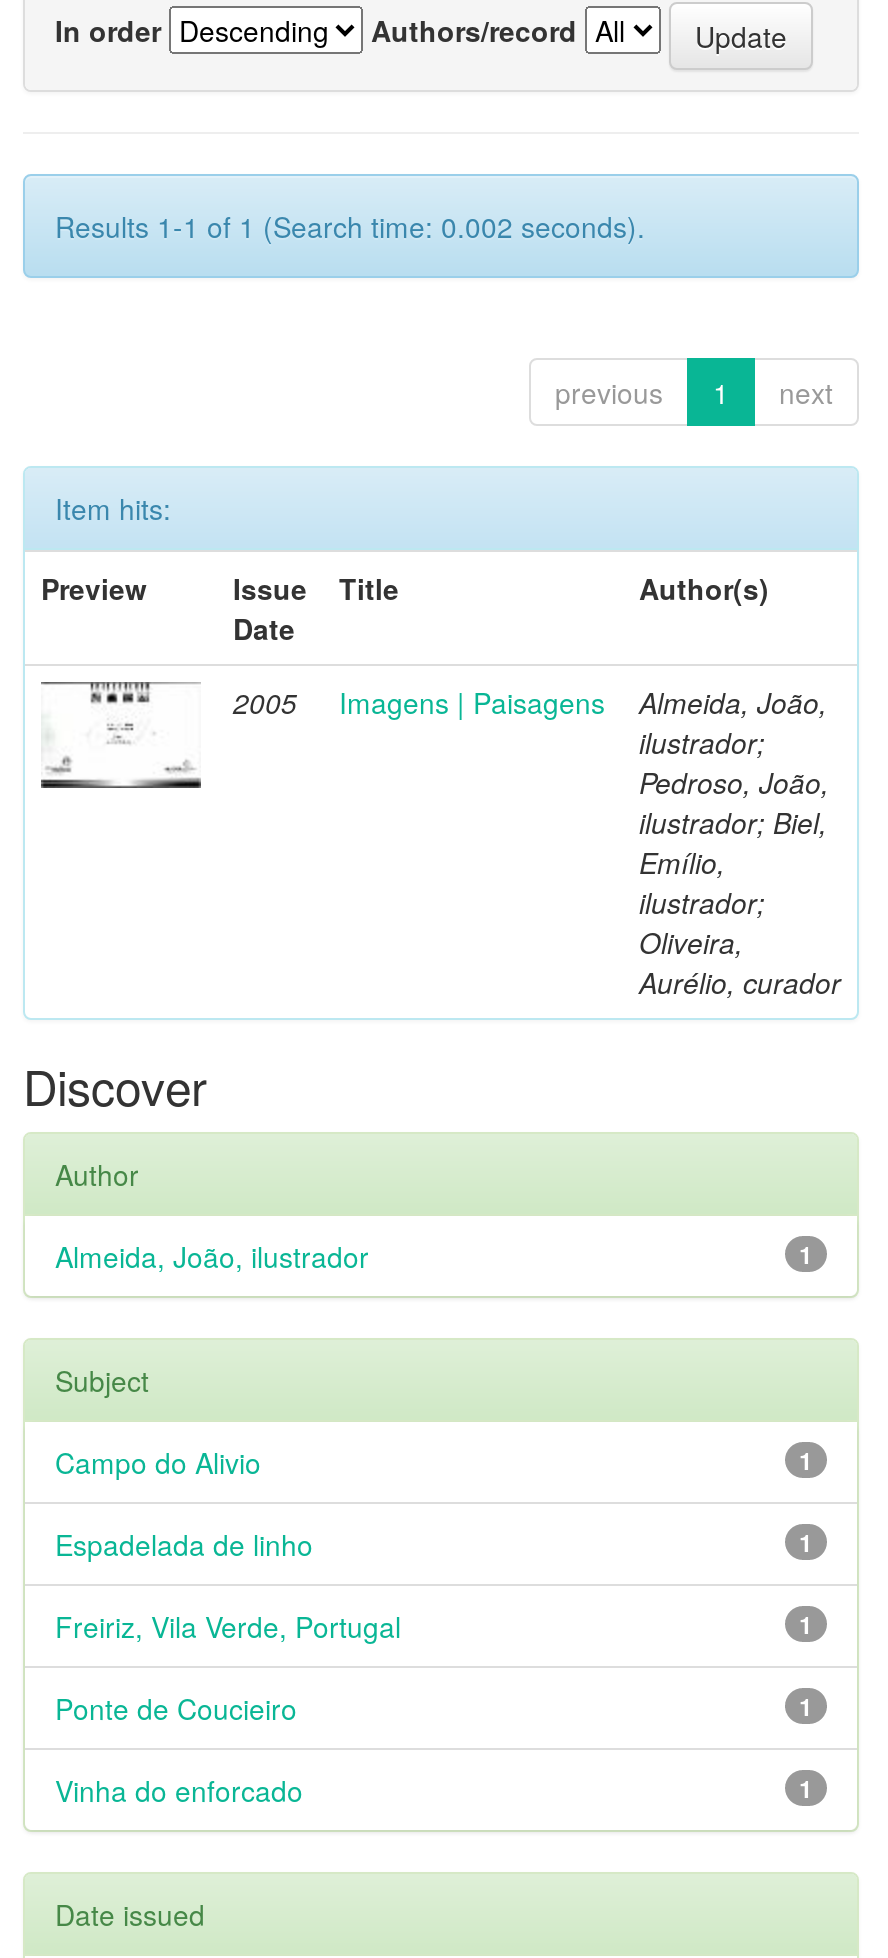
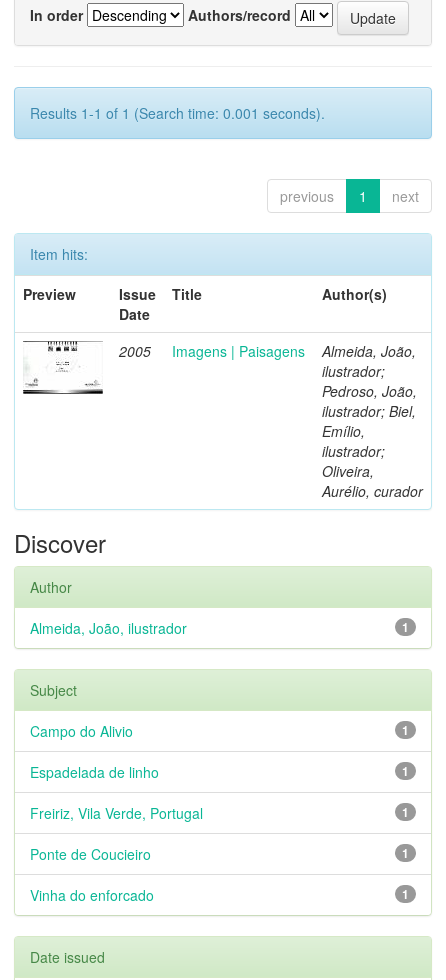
[55,205,645,245] Results 1-1 of 1 (Search time: 0.002 seconds). -> [30,103,325,123] Results 1-1 of 1 (Search time: 0.001 seconds).

